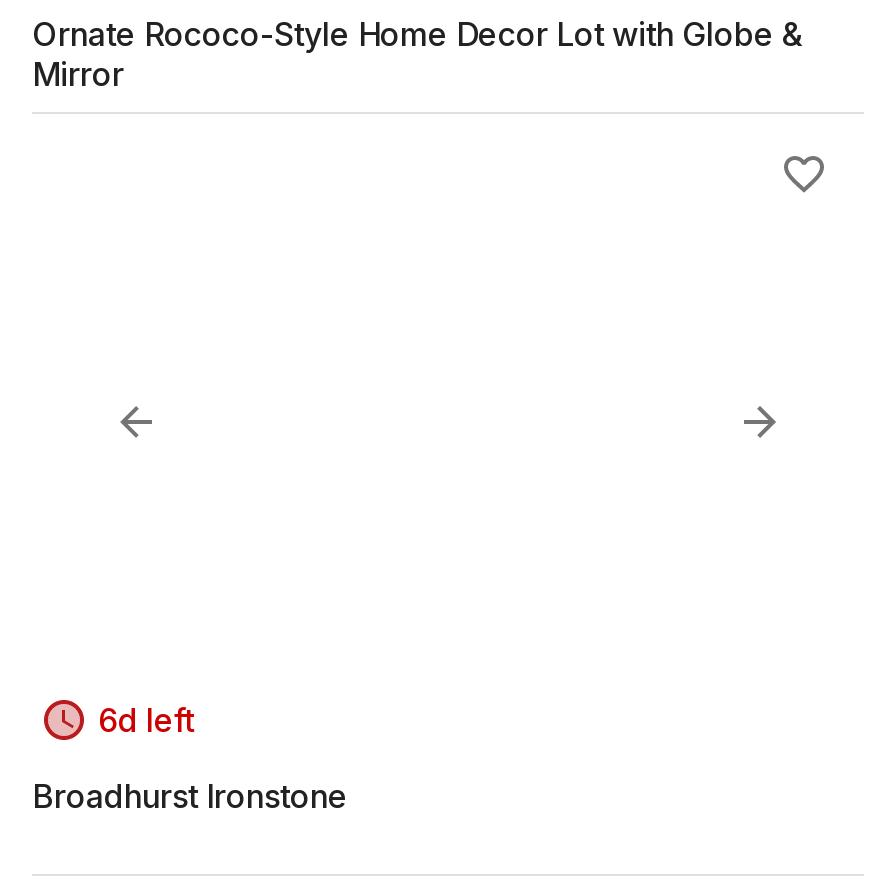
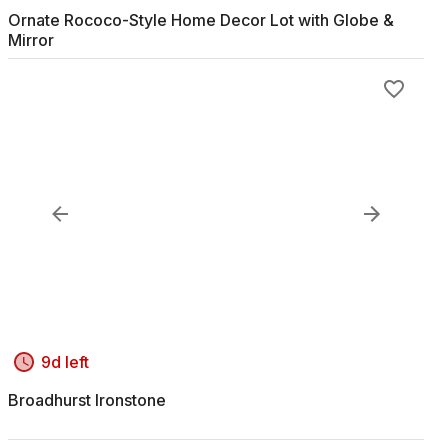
[98,700,194,740] 6d left -> [41,352,89,372] 9d left

